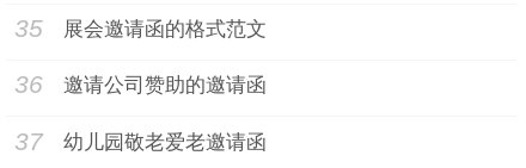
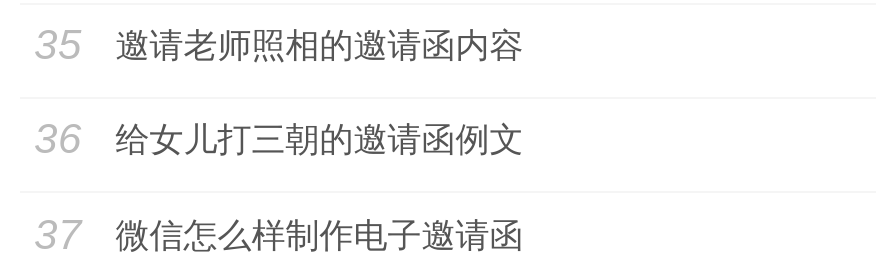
[63,18,266,41] 展会邀请函的格式范文 -> [116,27,524,65] 邀请老师照相的邀请函内容
[63,74,266,97] 邀请公司赞助的邀请函 -> [116,122,524,160] 给女儿打三朝的邀请函例文
[63,131,266,153] 幼儿园敬老爱老邀请函 -> [116,216,524,254] 微信怎么样制作电子邀请函

